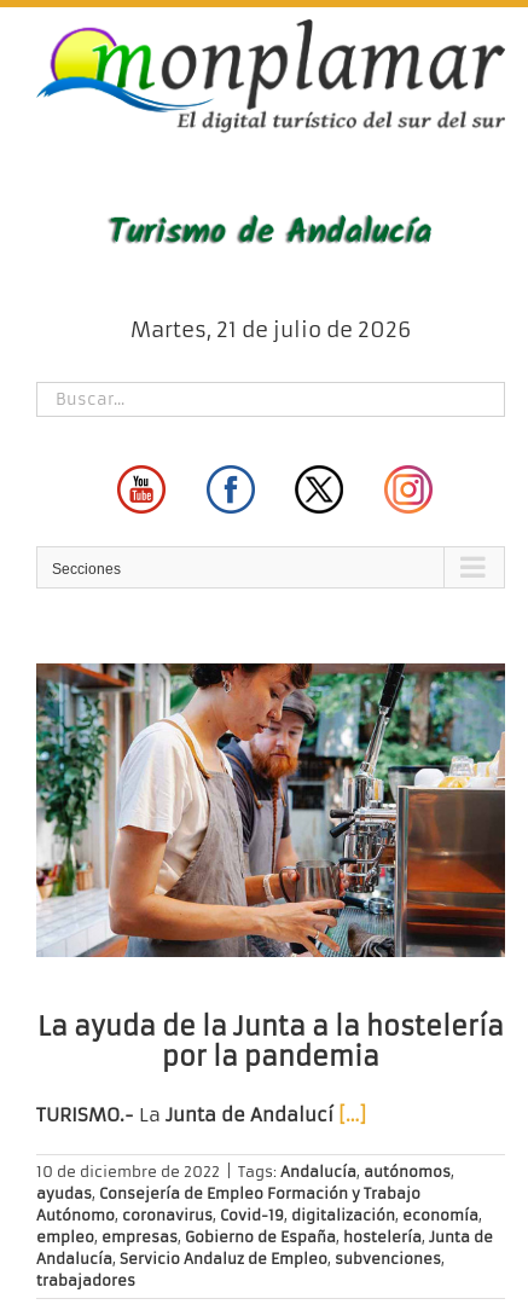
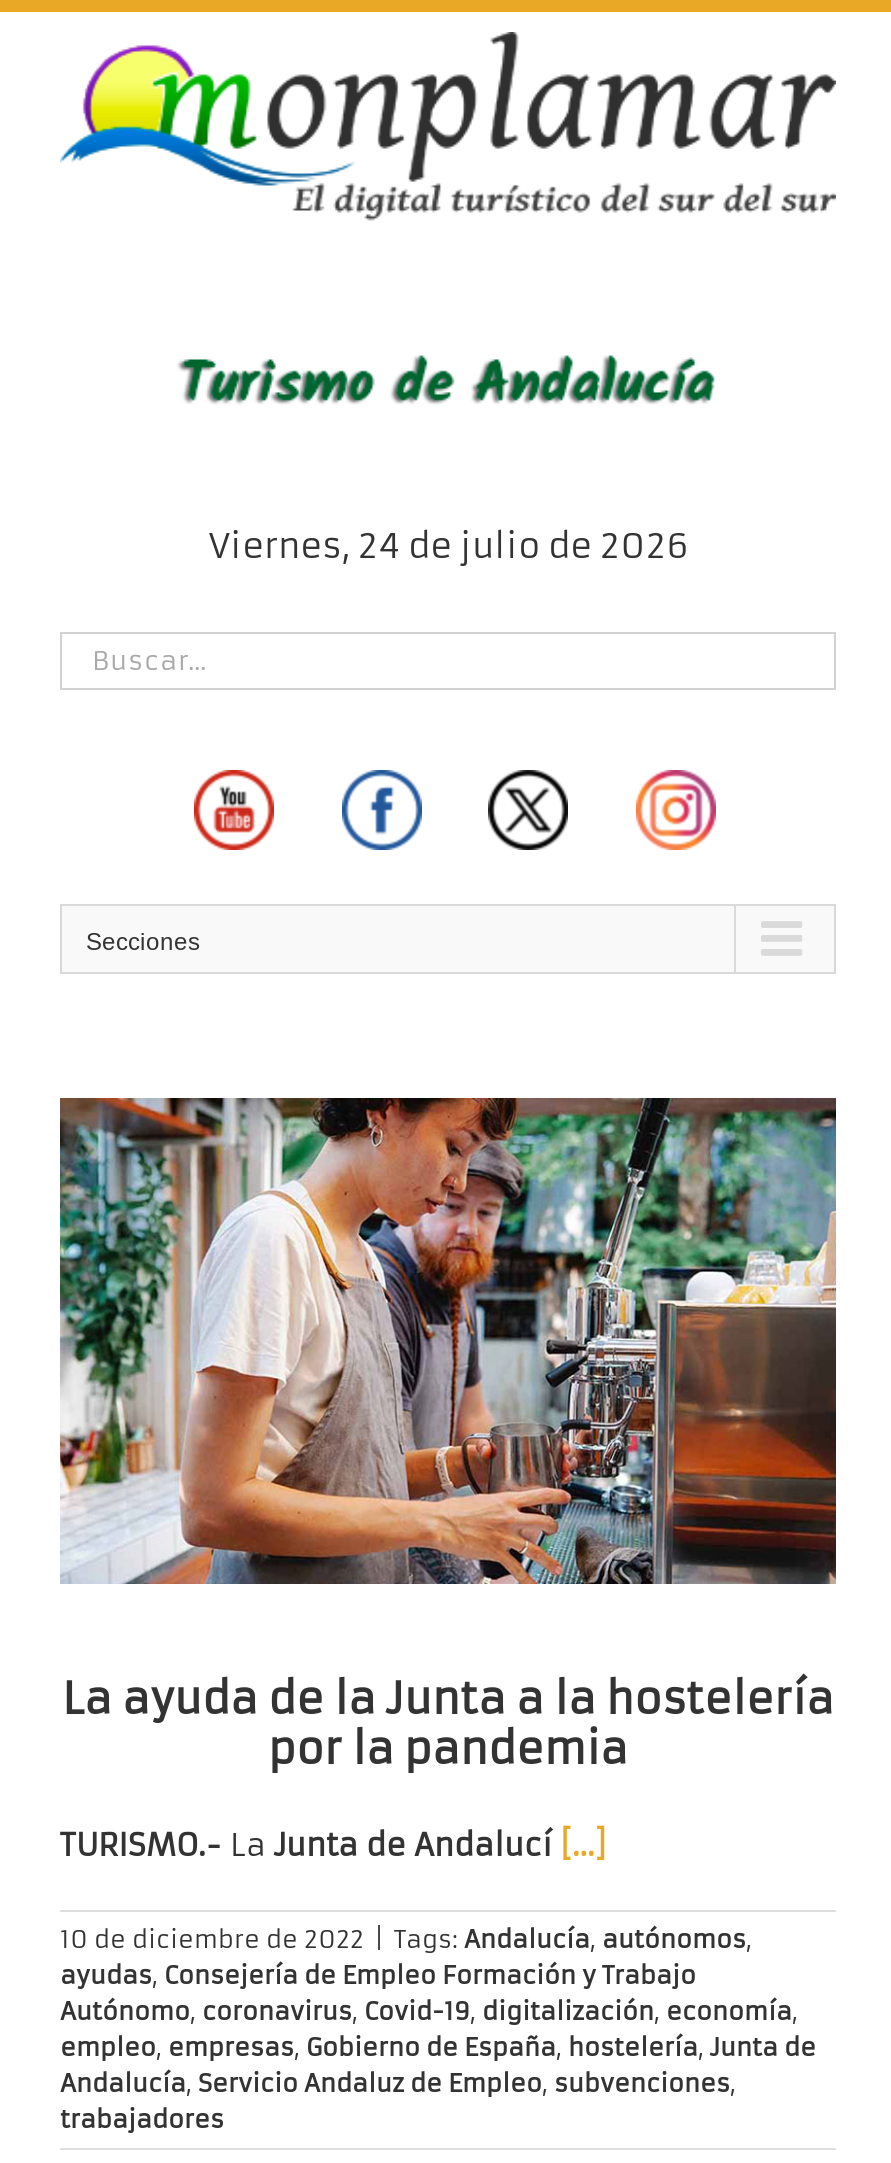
[130,317,411,344] Martes, 21 de julio de 2026 -> [208,525,688,569] Viernes, 24 de julio de 2026

